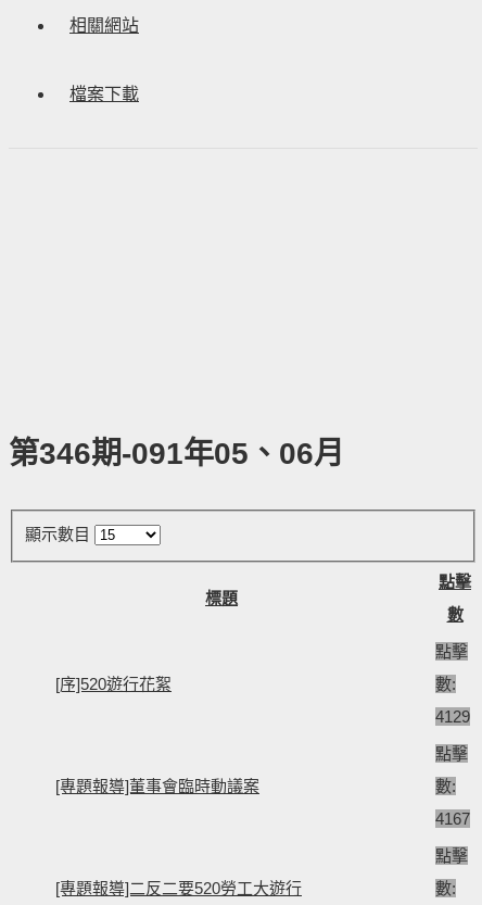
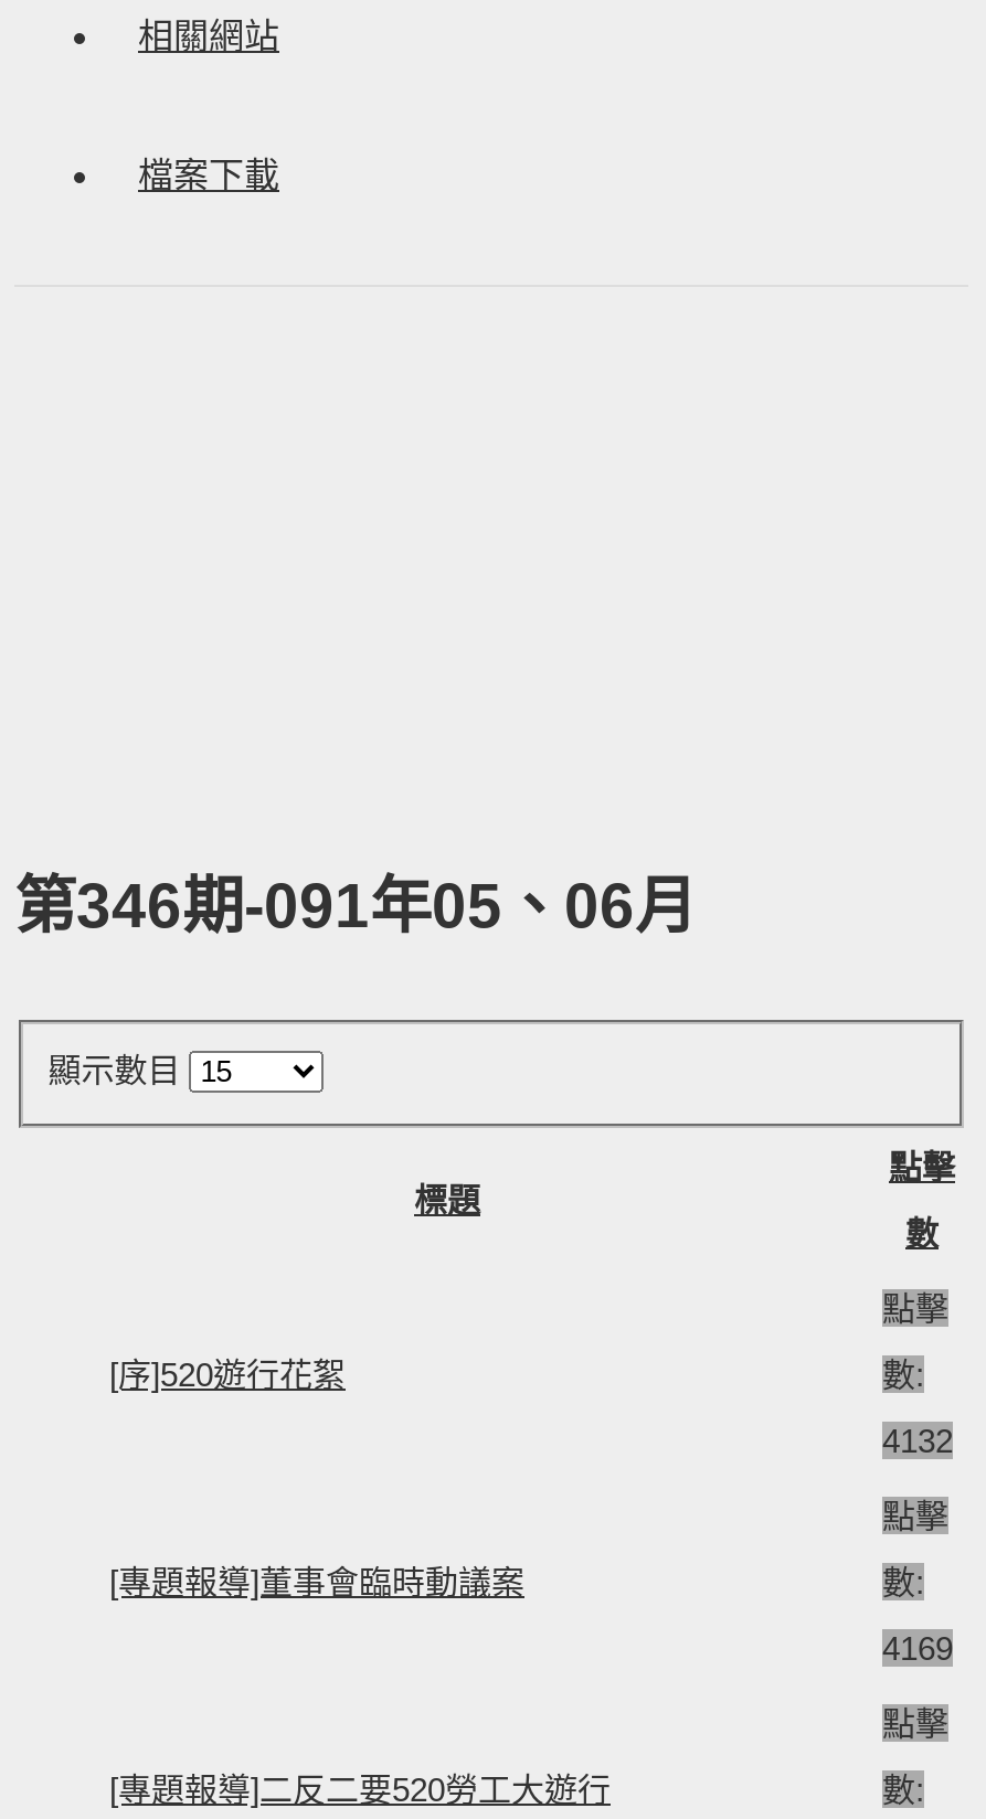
[435,707,470,726] 4129 -> [882,1422,953,1459] 4132
[435,810,470,828] 4167 -> [882,1629,953,1667] 4169

